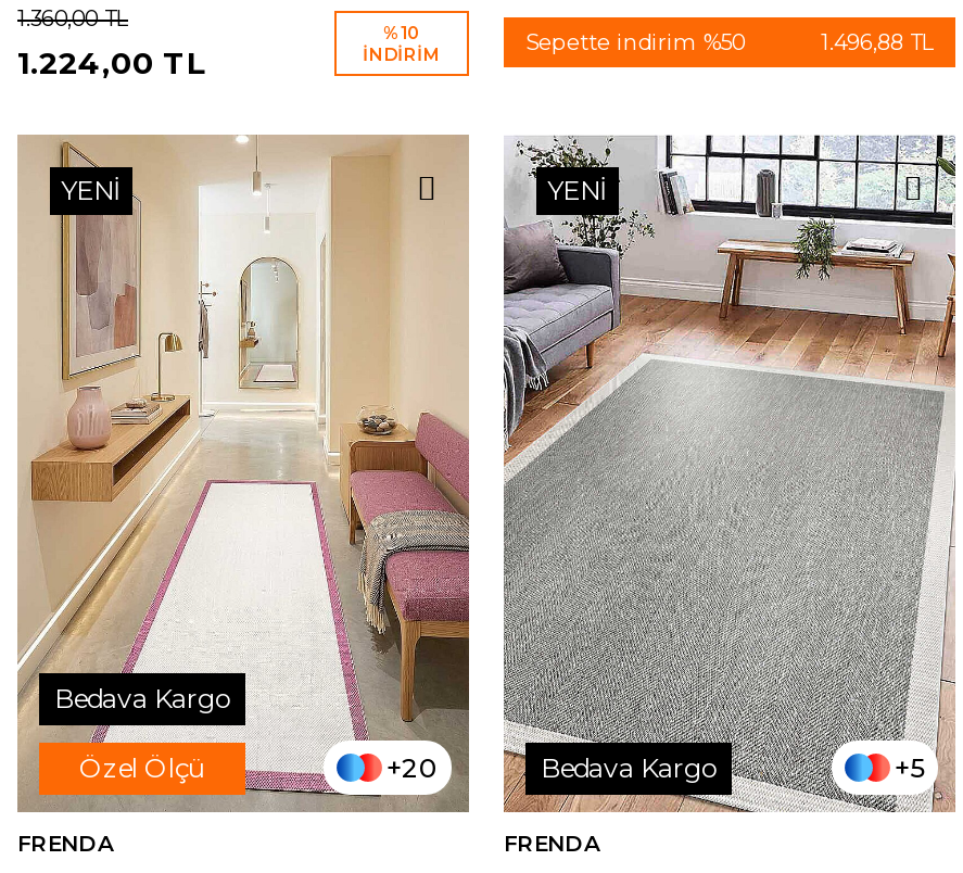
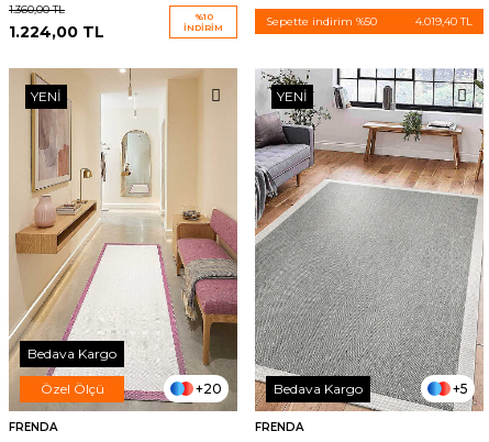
[821,28,934,56] 1.496,88 TL -> [415,14,473,29] 4.019,40 TL

